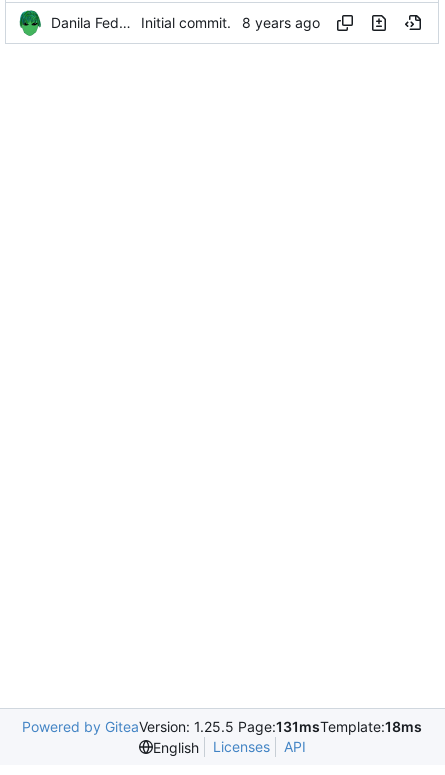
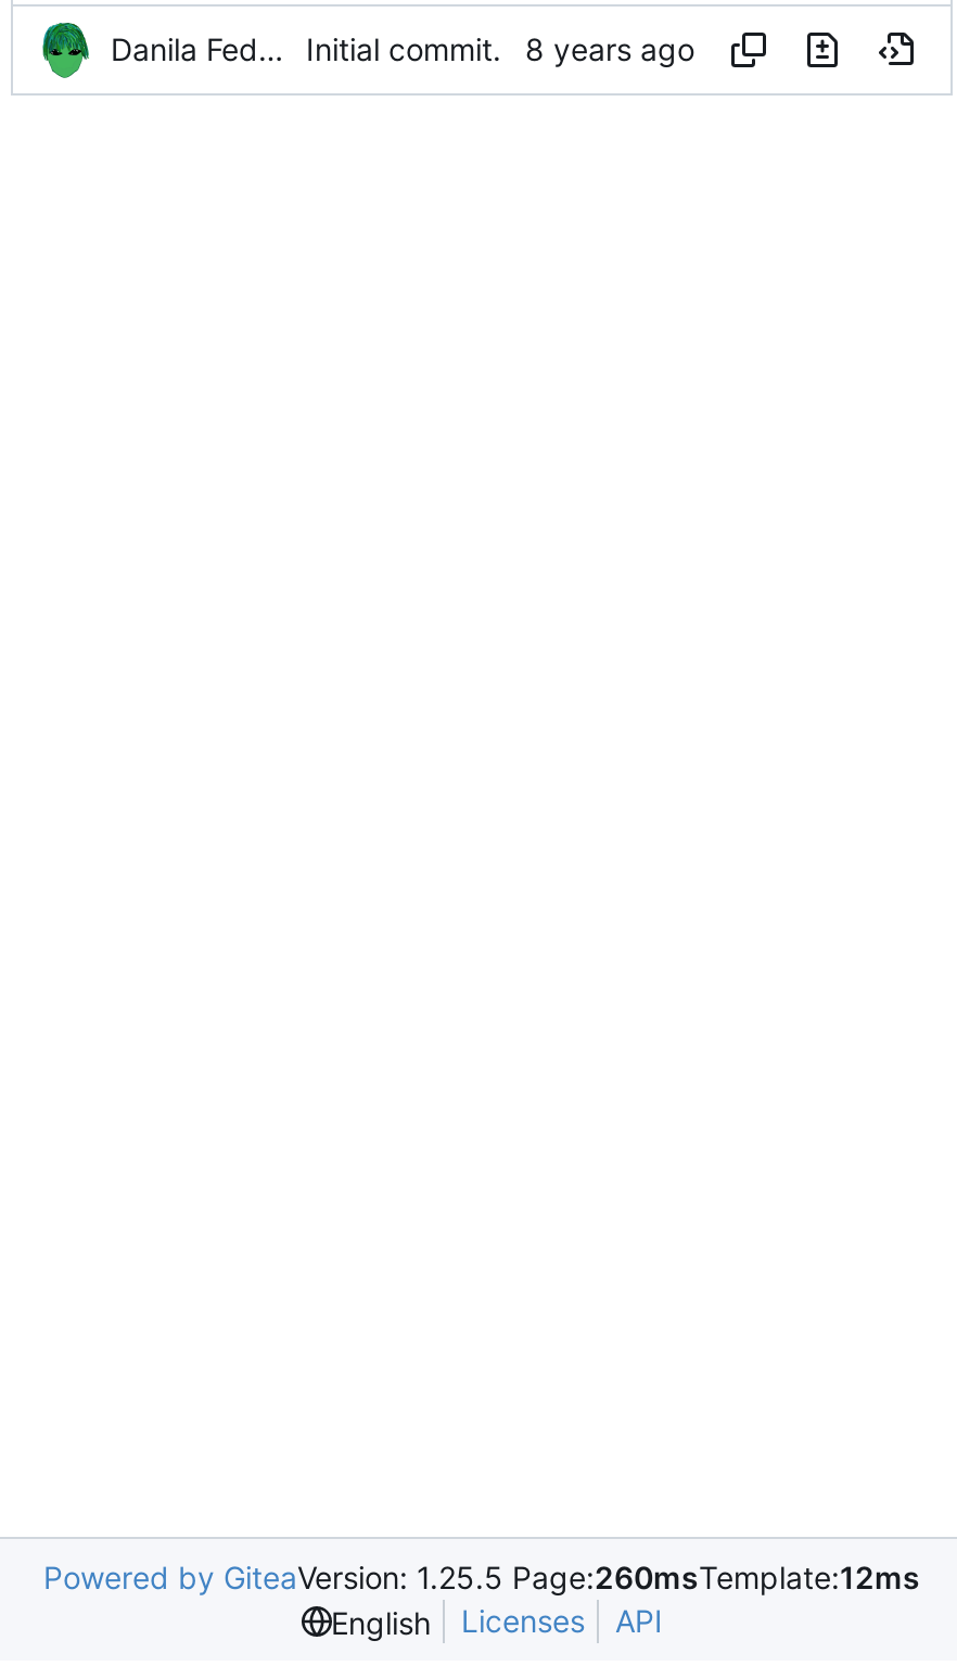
[22,718,422,735] Powered by GiteaVersion: 1.25.5 Page:131msTemplate:18ms -> [43,1559,920,1595] Powered by GiteaVersion: 1.25.5 Page:260msTemplate:12ms

